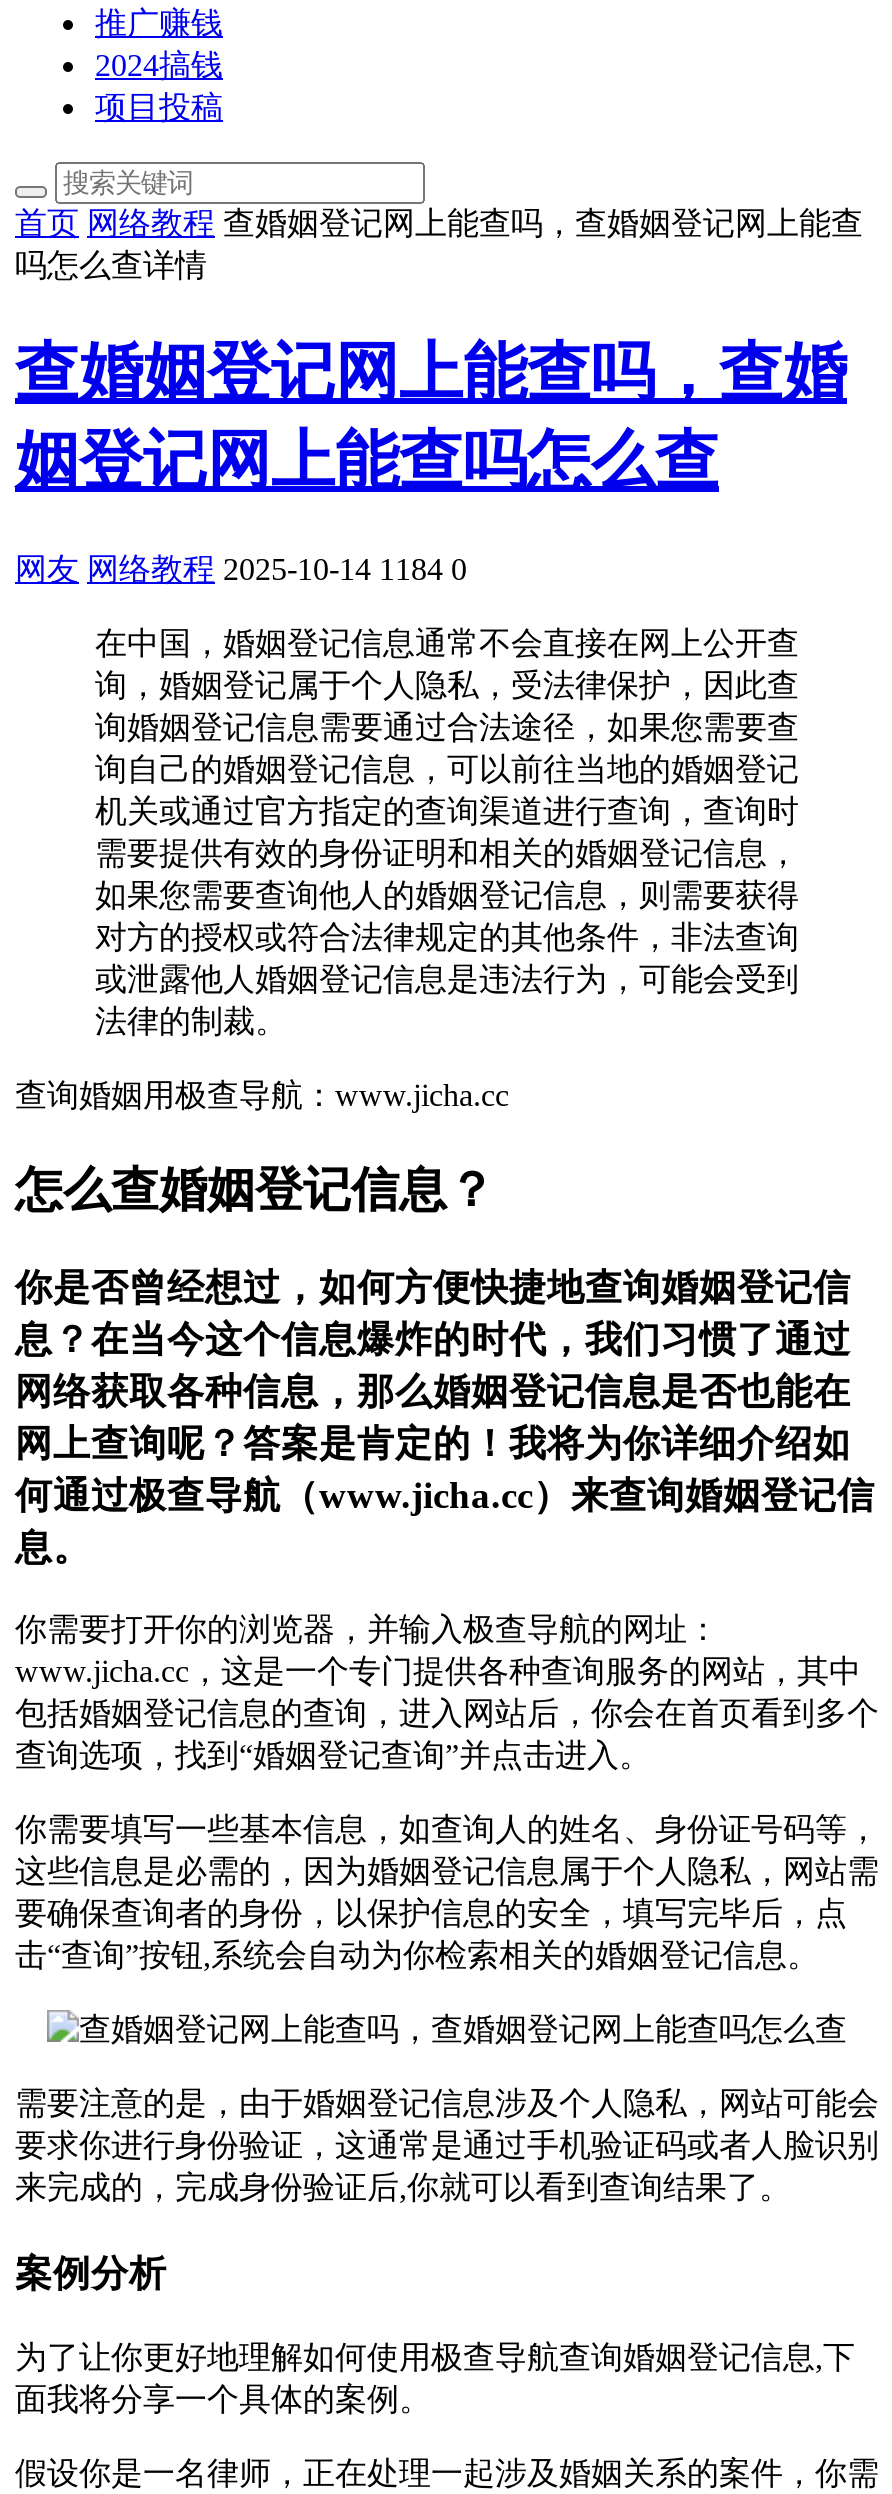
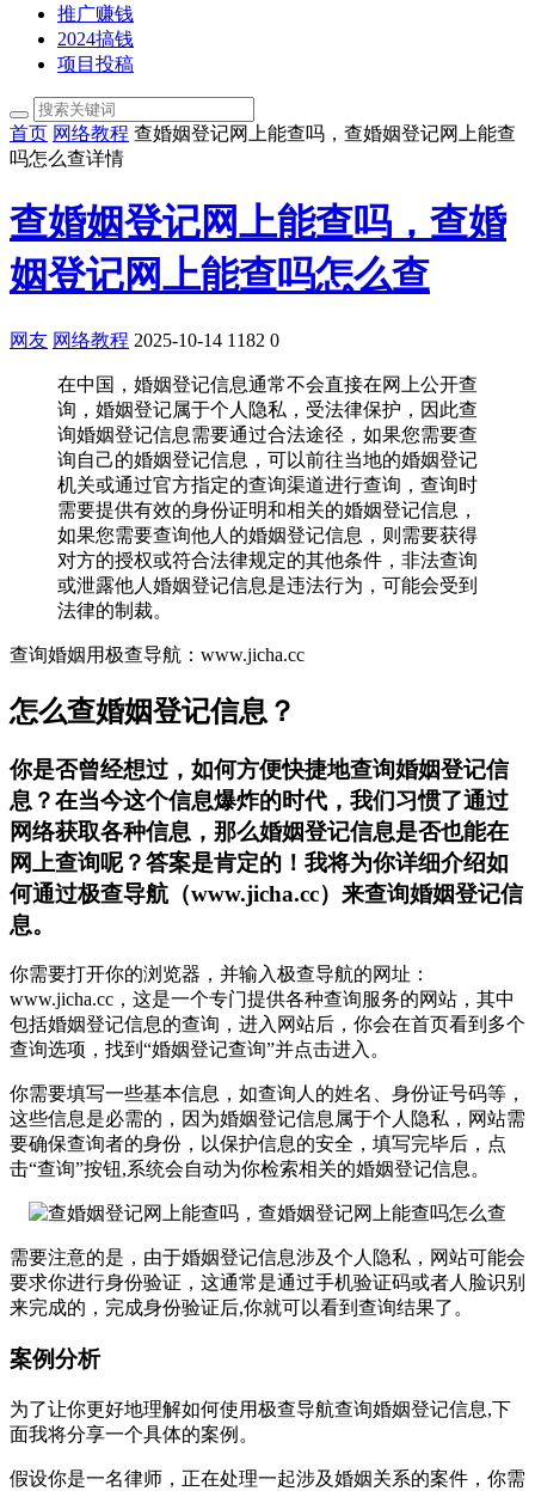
[15,552,467,586] 网友 网络教程 2025-10-14 1184 0 -> [10,330,279,350] 网友 网络教程 2025-10-14 1182 0

